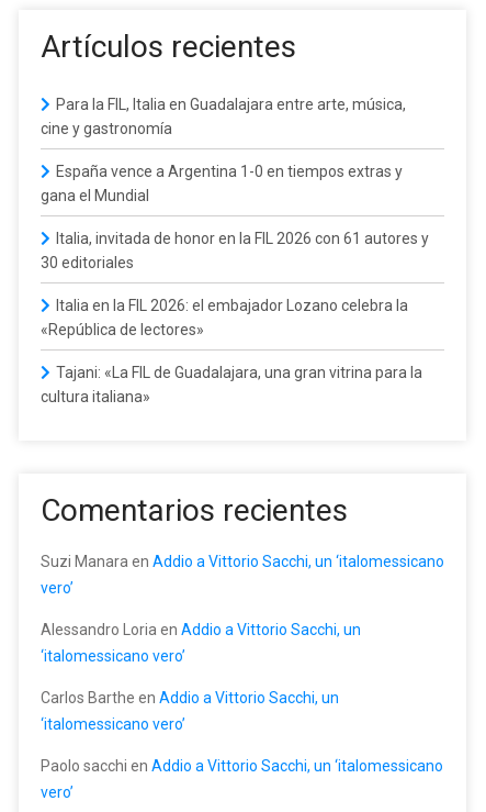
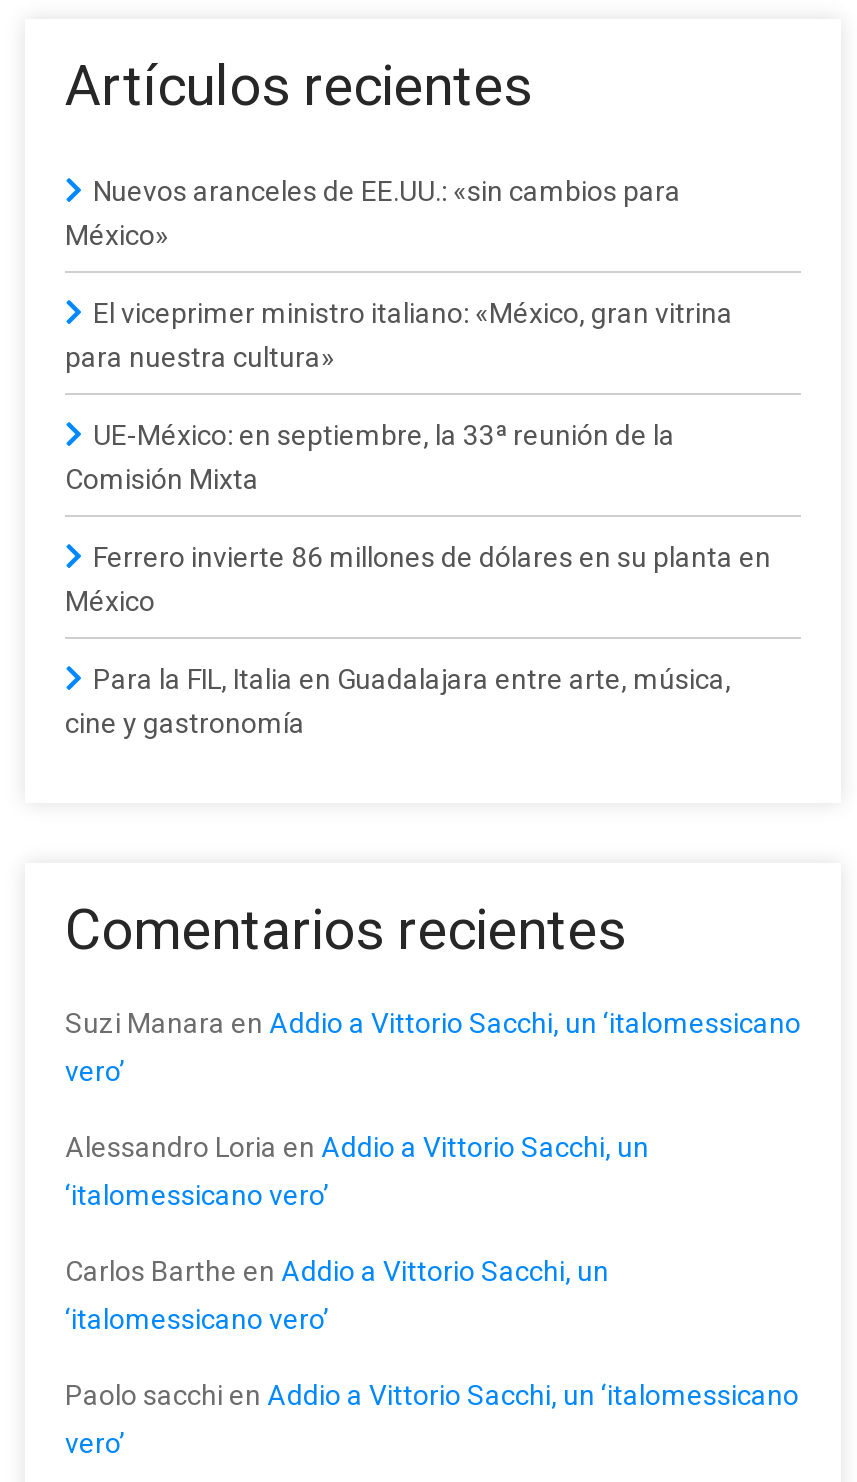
none -> [65,174,771,616] Nuevos aranceles de EE.UU.: «sin cambios para | México» | El viceprimer ministro italiano: «México, gran vitrina | para nuestra cultura» | UE-México: en septiembre, la 33ª reunión de la | Comisión Mixta | Ferrero invierte 86 millones de dólares en su planta en | México
moved [41,95,406,137] -> [65,662,731,738]: Para la FIL, Italia en Guadalajara entre arte, música, | cine y gastronomía
[41,162,429,405] España vence a Argentina 1-0 en tiempos extras y | gana el Mundial | Italia, invitada de honor en la FIL 2026 con 61 autores y | 30 editoriales | Italia en la FIL 2026: el embajador Lozano celebra la | «República de lectores» | Tajani: «La FIL de Guadalajara, una gran vitrina para la | cultura italiana» -> none

